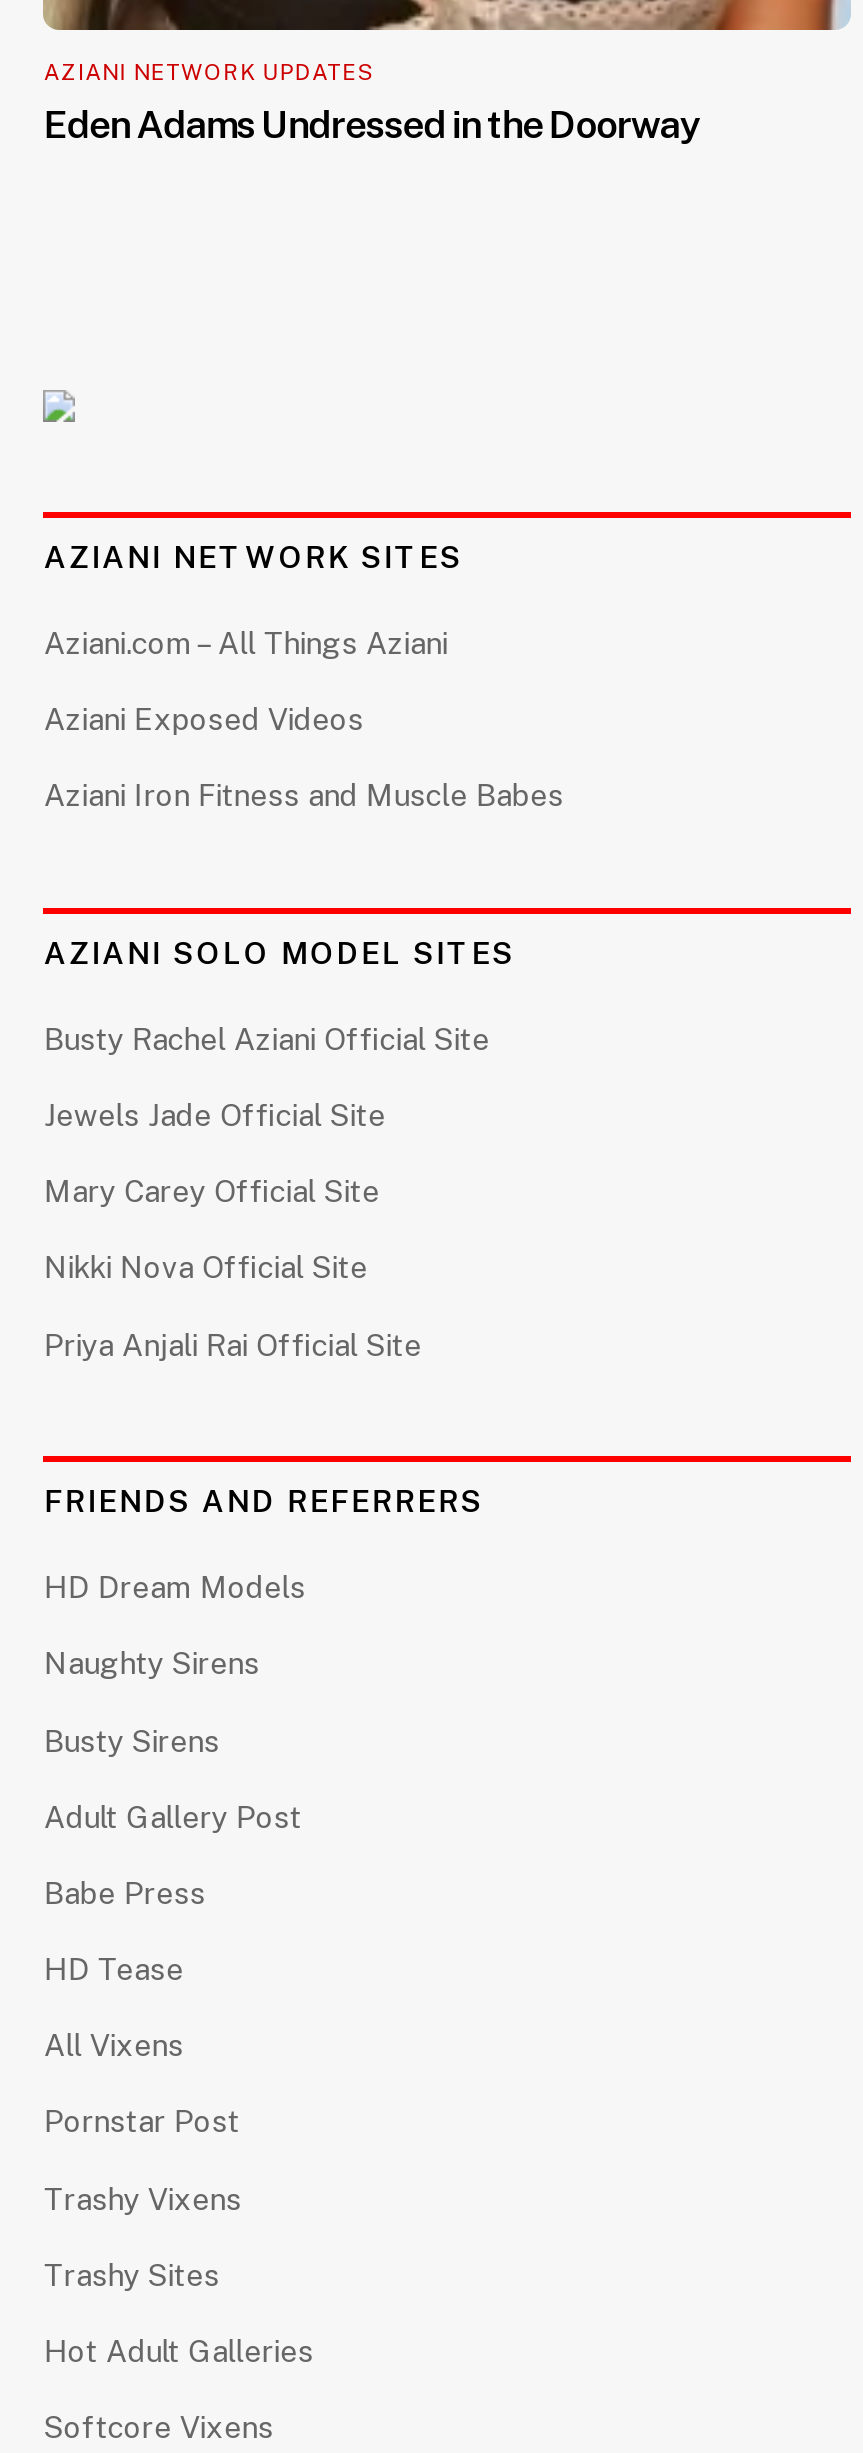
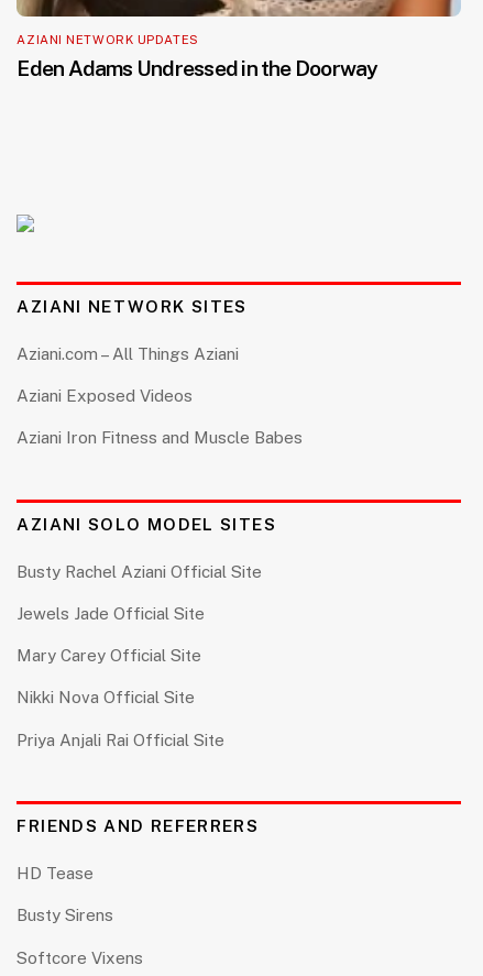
[44,1571,306,1910] HD Dream Models | Naughty Sirens | Busty Sirens | Adult Gallery Post | Babe Press -> none
[44,2029,314,2368] All Vixens | Pornstar Post | Trashy Vixens | Trashy Sites | Hot Adult Galleries -> [17,906,114,925] Busty Sirens

